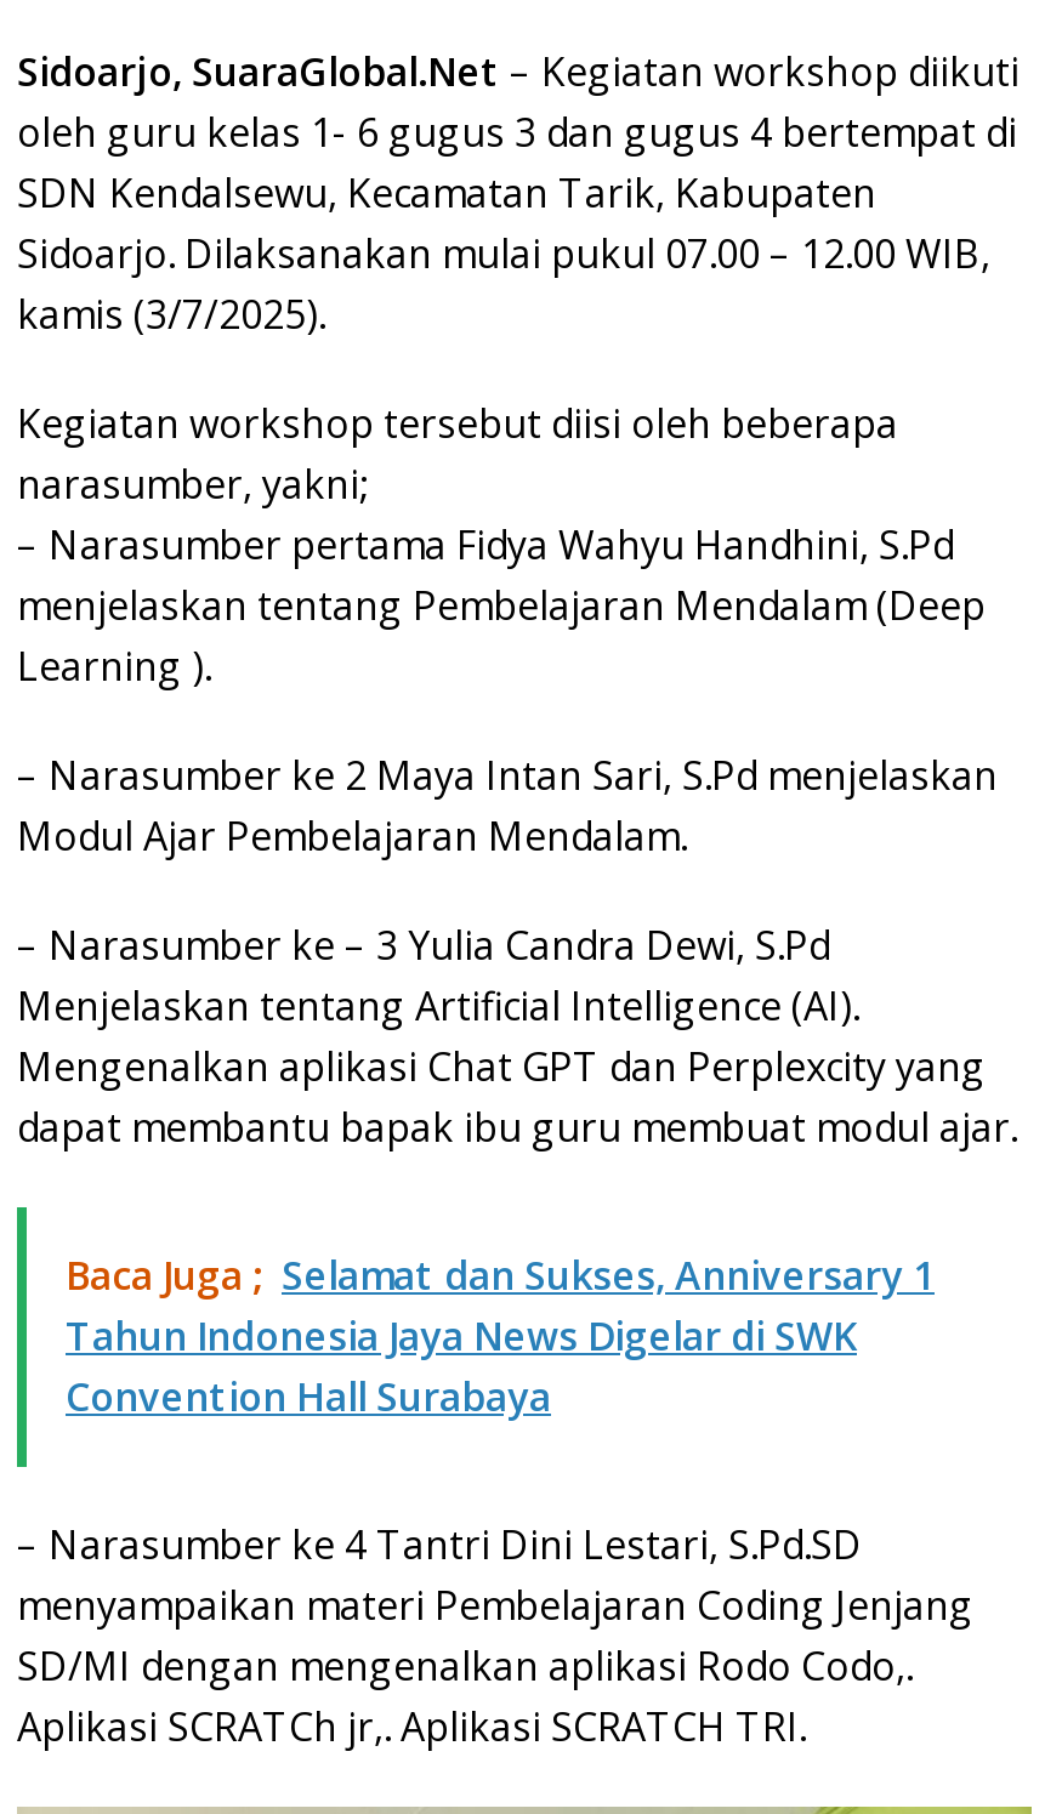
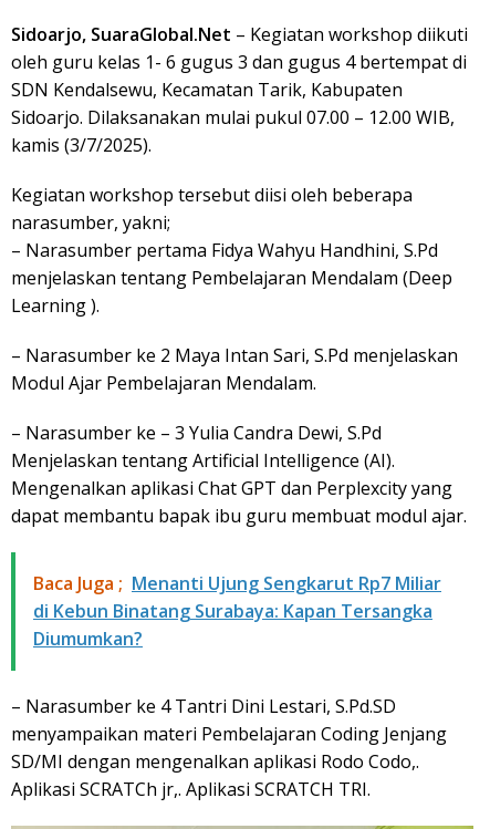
[66,1249,935,1424] Baca Juga ; Selamat dan Sukses, Anniversary 1 | Tahun Indonesia Jaya News Digelar di SWK | Convention Hall Surabaya -> [33,571,441,651] Baca Juga ; Menanti Ujung Sengkarut Rp7 Miliar | di Kebun Binatang Surabaya: Kapan Tersangka | Diumumkan?

